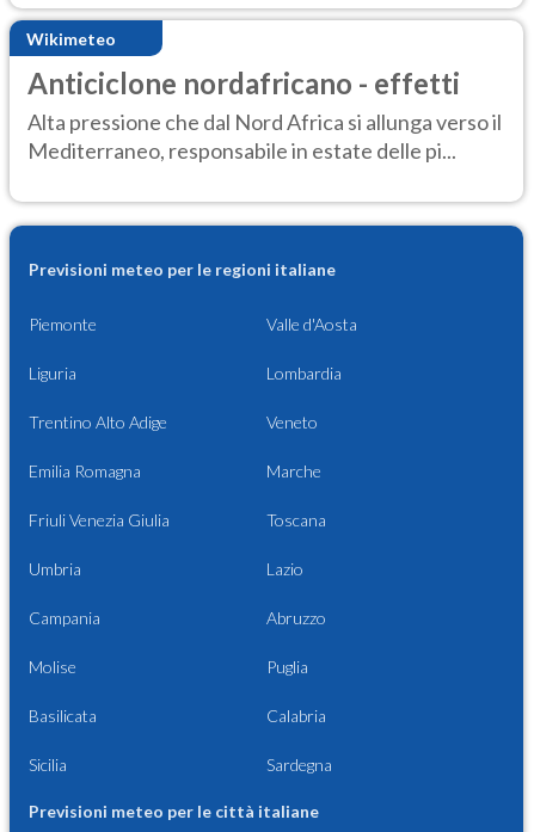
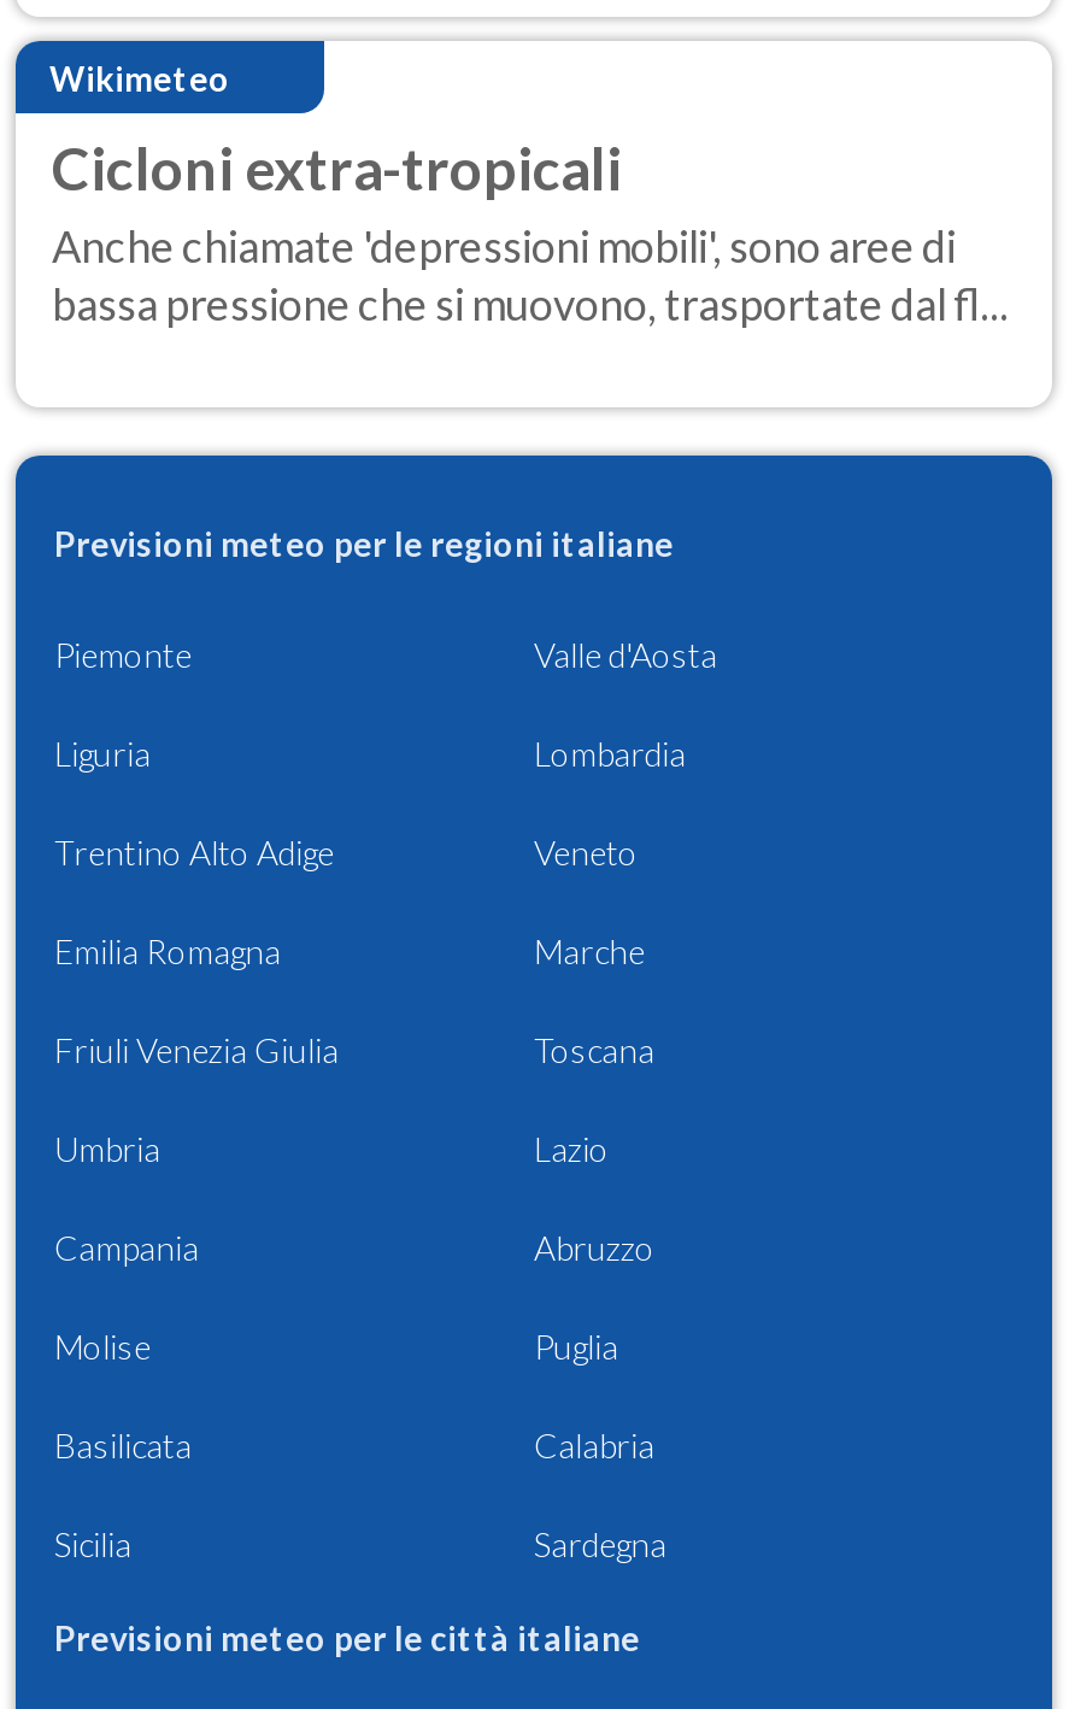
[27,66,502,164] Anticiclone nordafricano - effetti | Alta pressione che dal Nord Africa si allunga verso il | Mediterraneo, responsabile in estate delle pi... -> [52,134,1009,330] Cicloni extra-tropicali | Anche chiamate 'depressioni mobili', sono aree di | bassa pressione che si muovono, trasportate dal fl...

